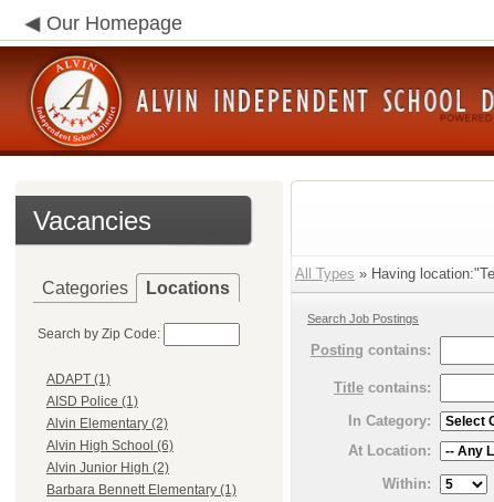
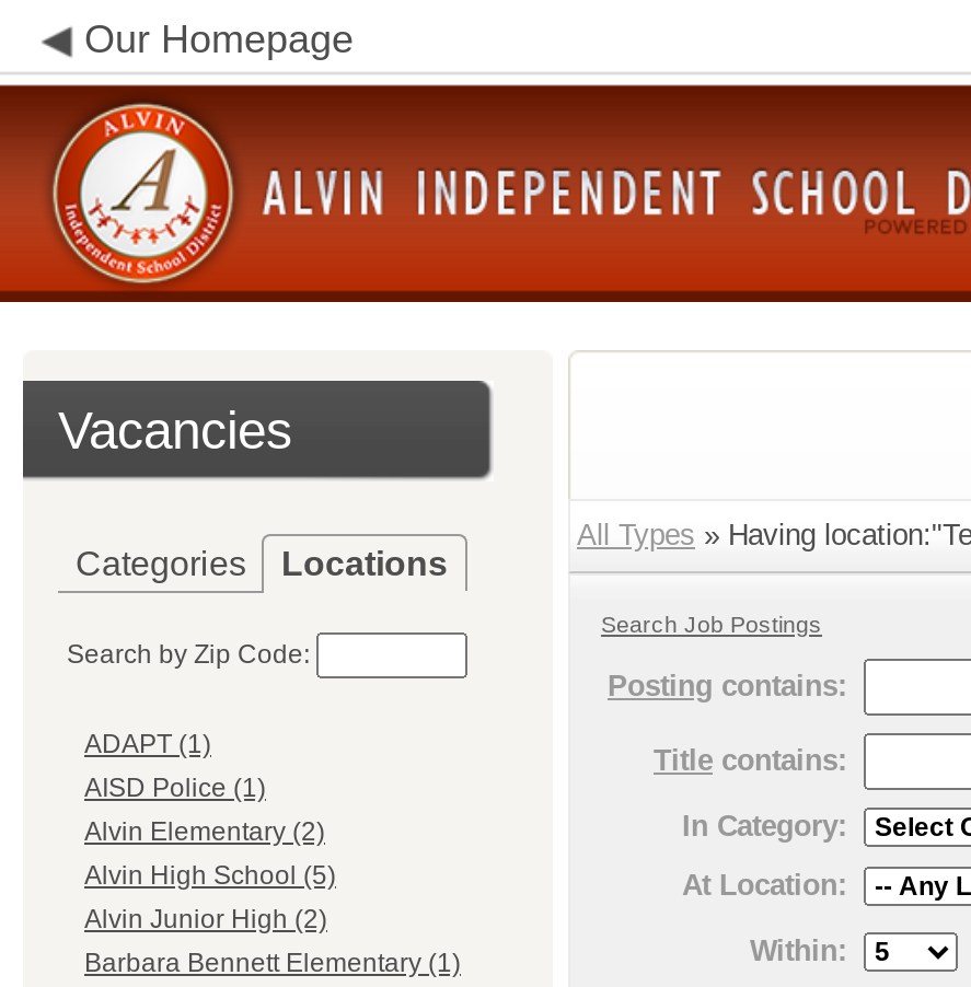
[46,438,174,454] Alvin High School (6) -> [84,861,336,891] Alvin High School (5)

